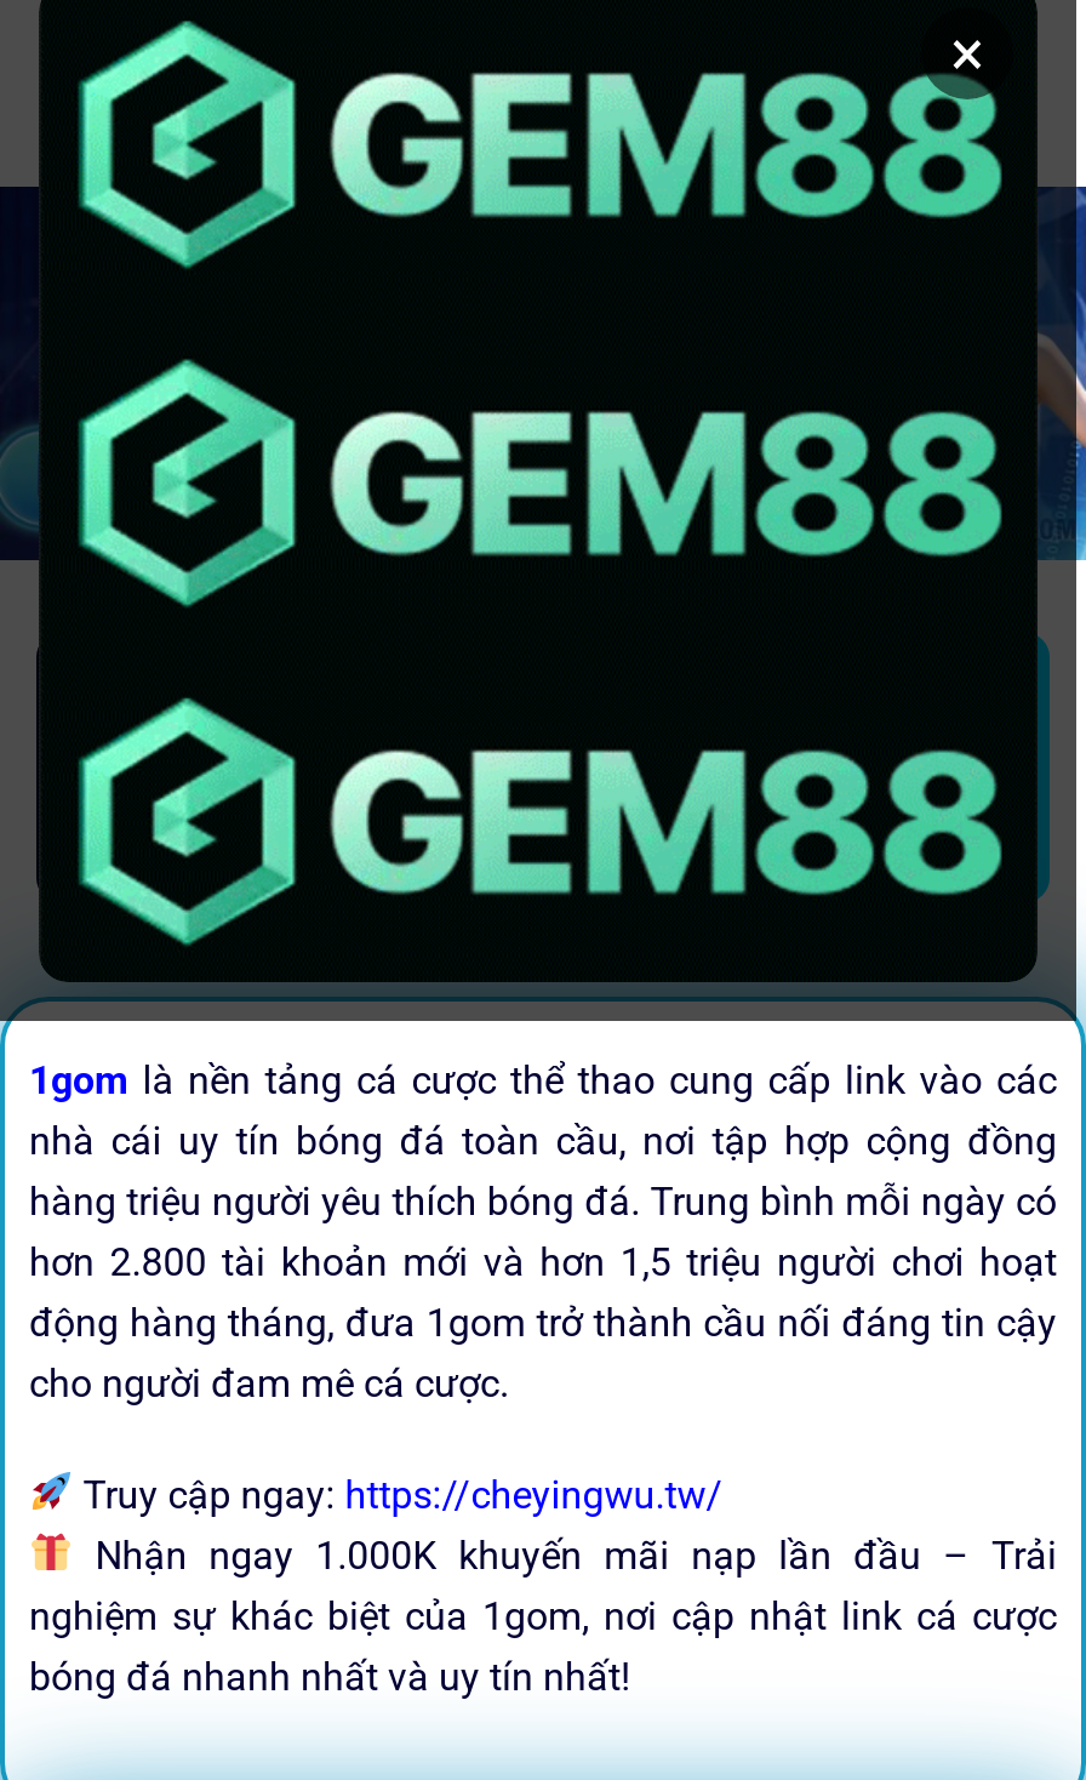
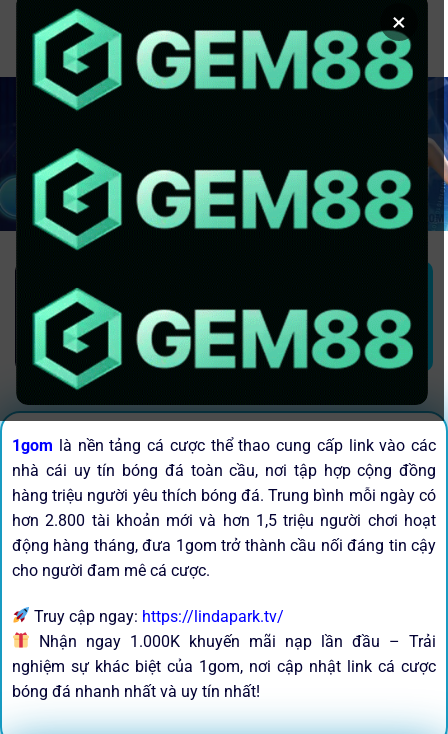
[73,1472,723,1518] Truy cập ngay: https://cheyingwu.tw/ -> [30,607,284,626] Truy cập ngay: https://lindapark.tv/

